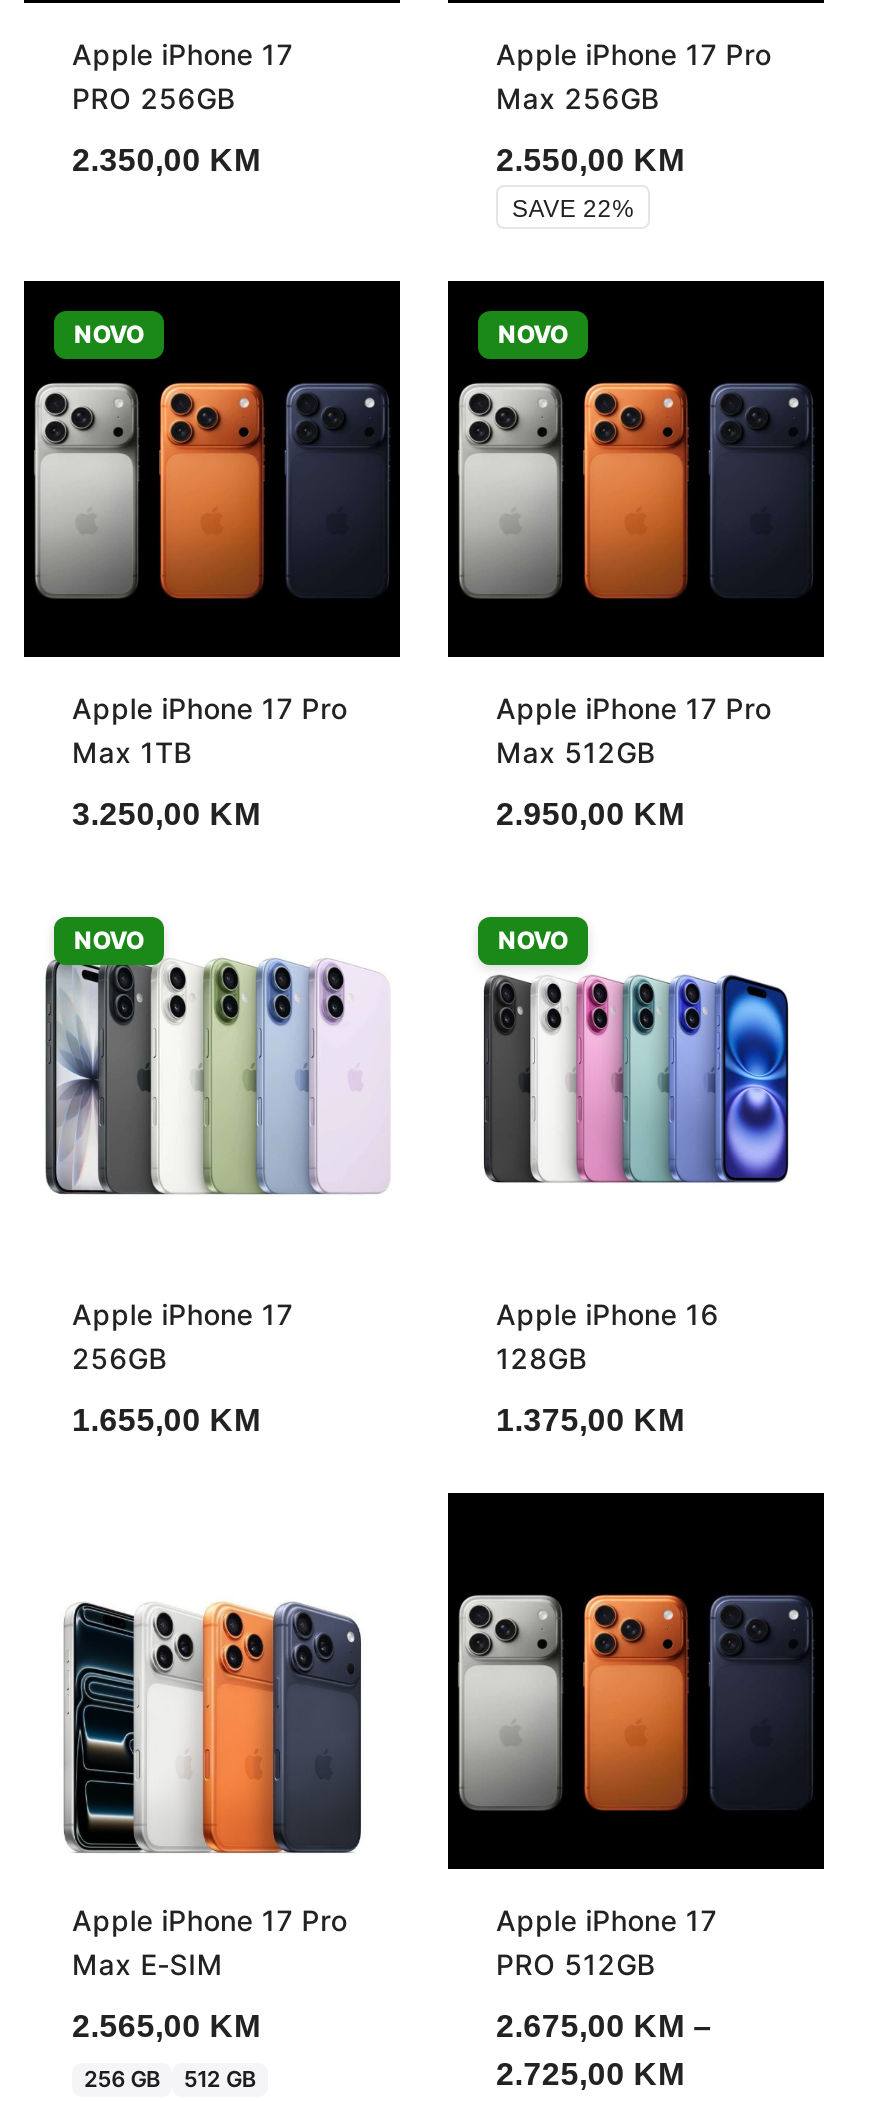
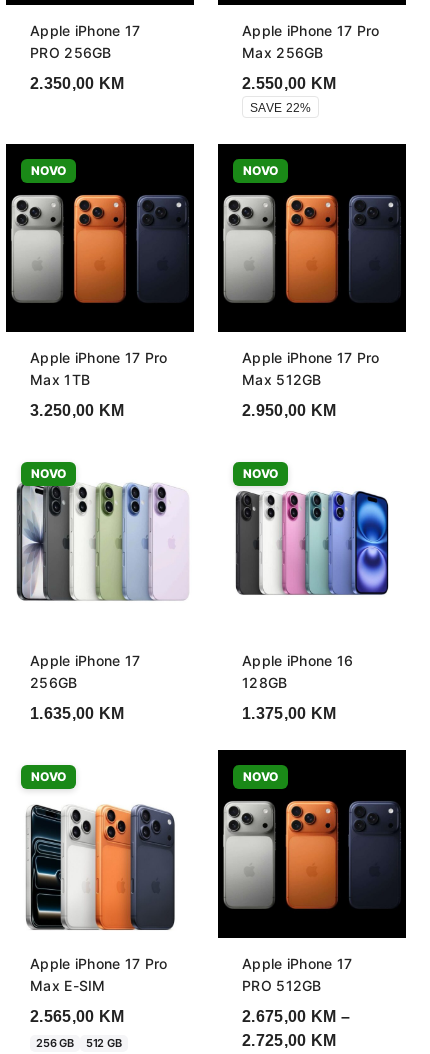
[72,1404,261,1438] 1.655,00 KM -> [30,705,124,722] 1.635,00 KM
none -> [31,769,66,784] NOVO
none -> [243,769,278,784] NOVO

